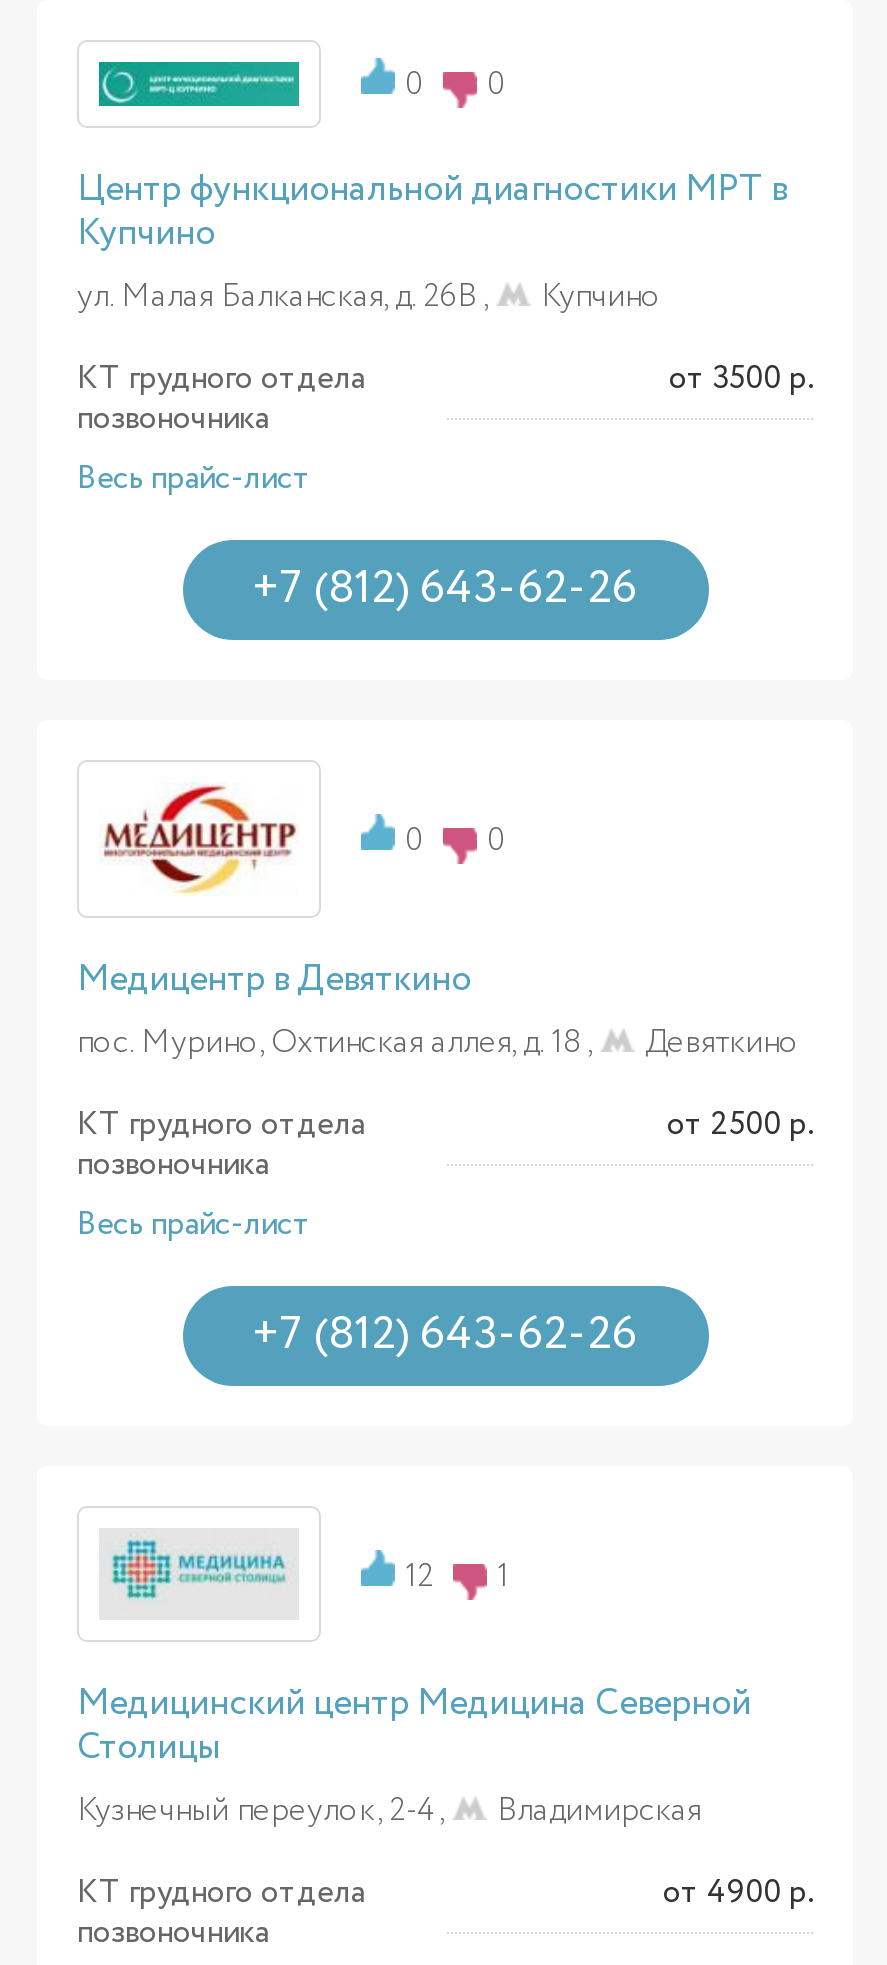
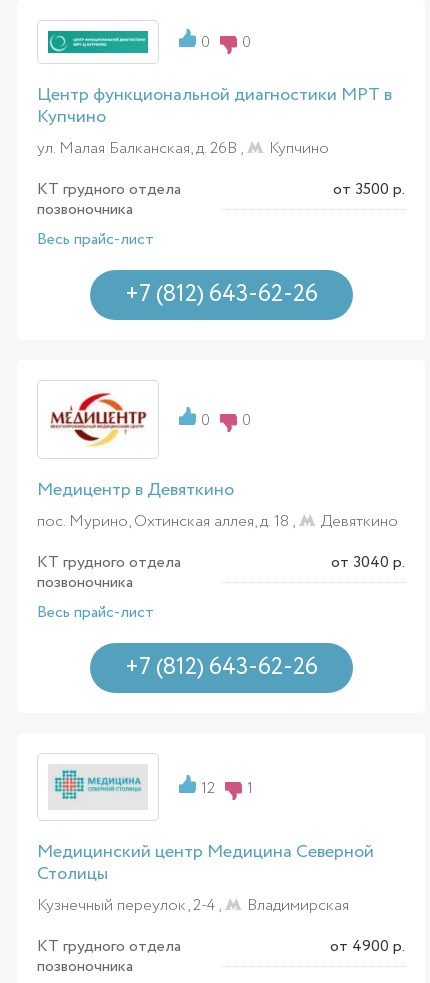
[667,1103,813,1149] от 2500 р. -> [331,551,405,574] от 3040 р.

